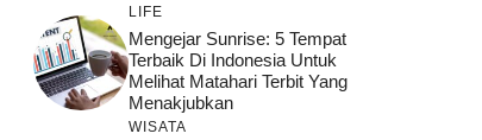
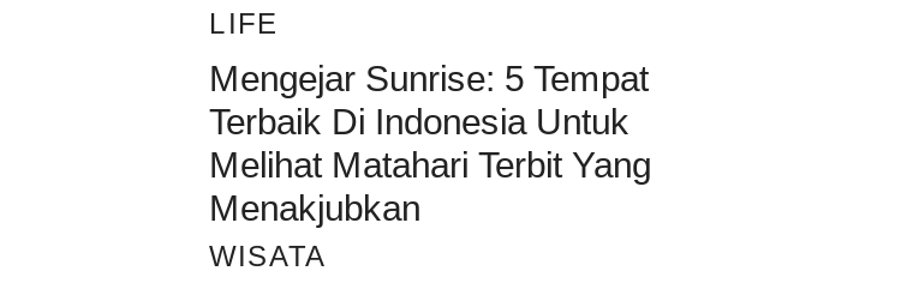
[32,14,125,112] [image] -> none

